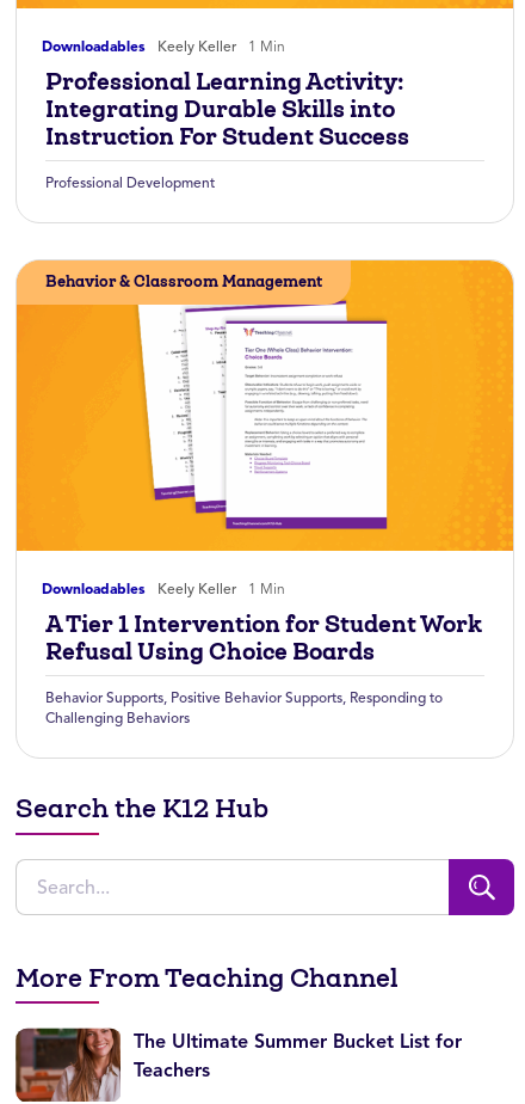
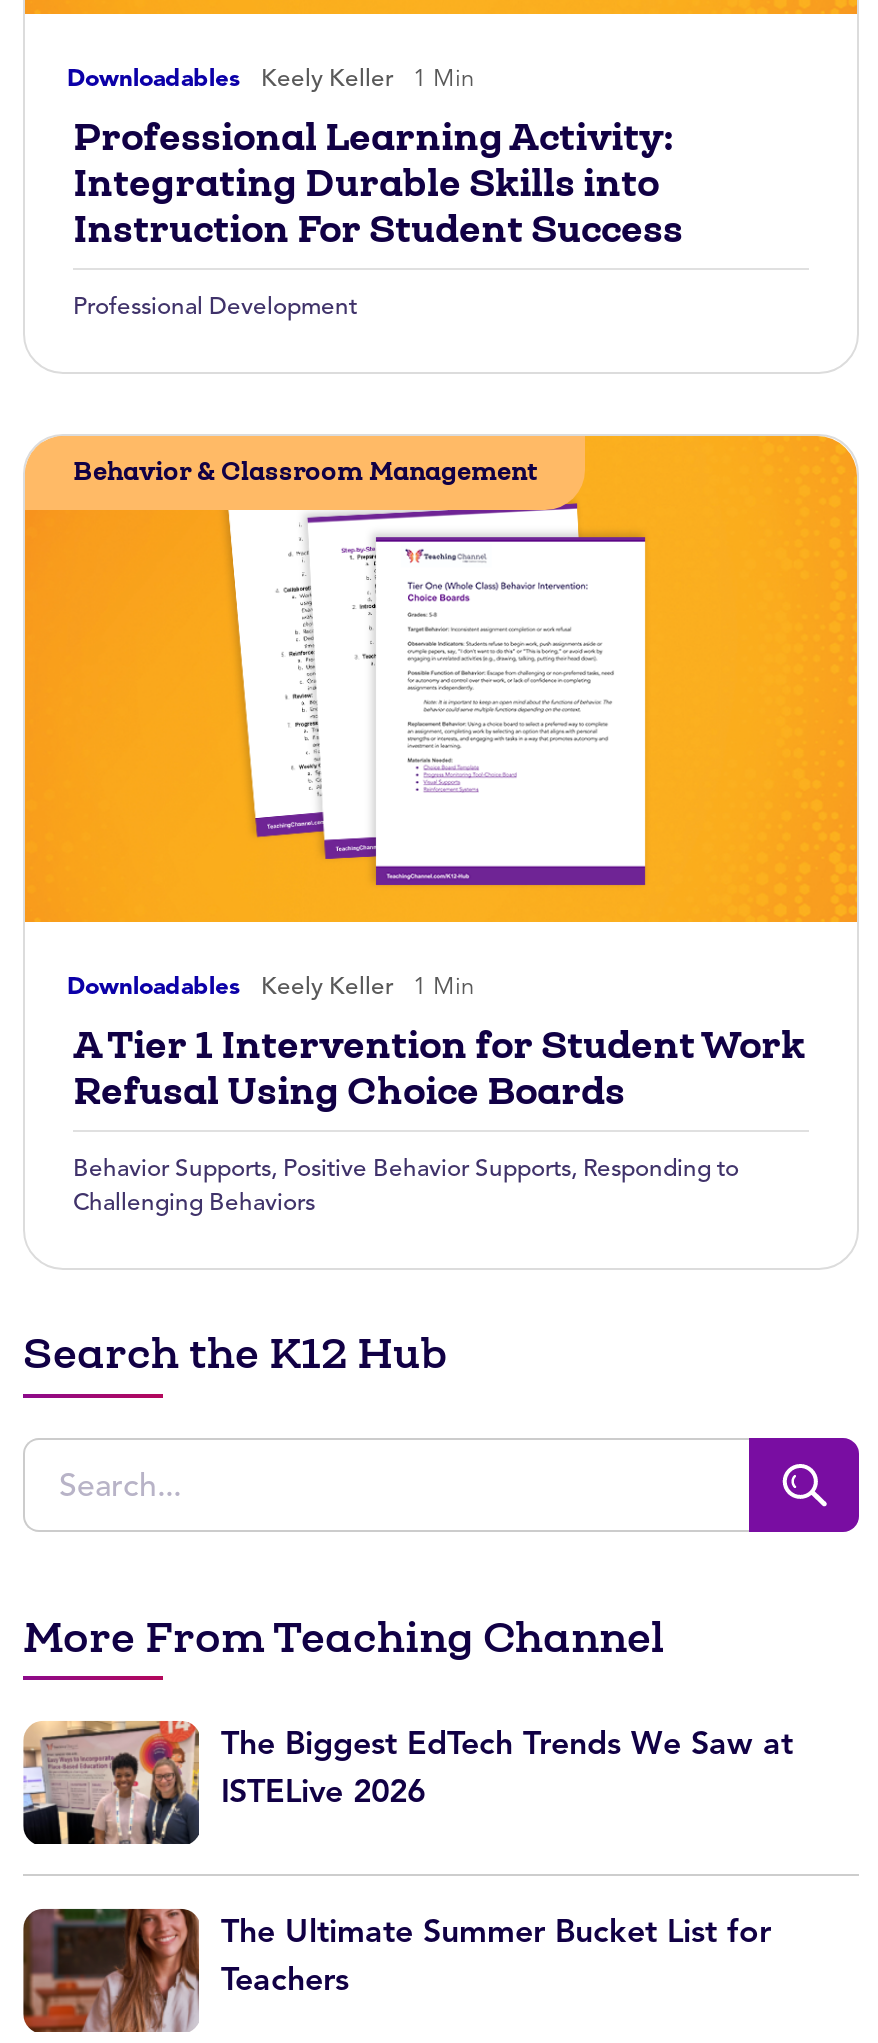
none -> [23,1720,793,1846] [image] | The Biggest EdTech Trends We Saw at | ISTELive 2026

